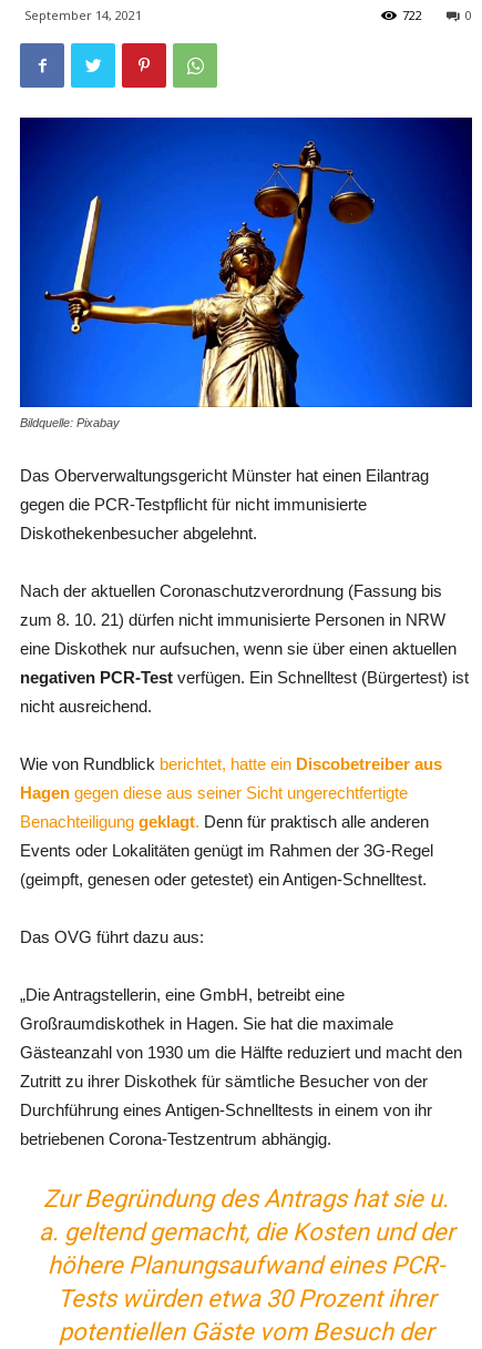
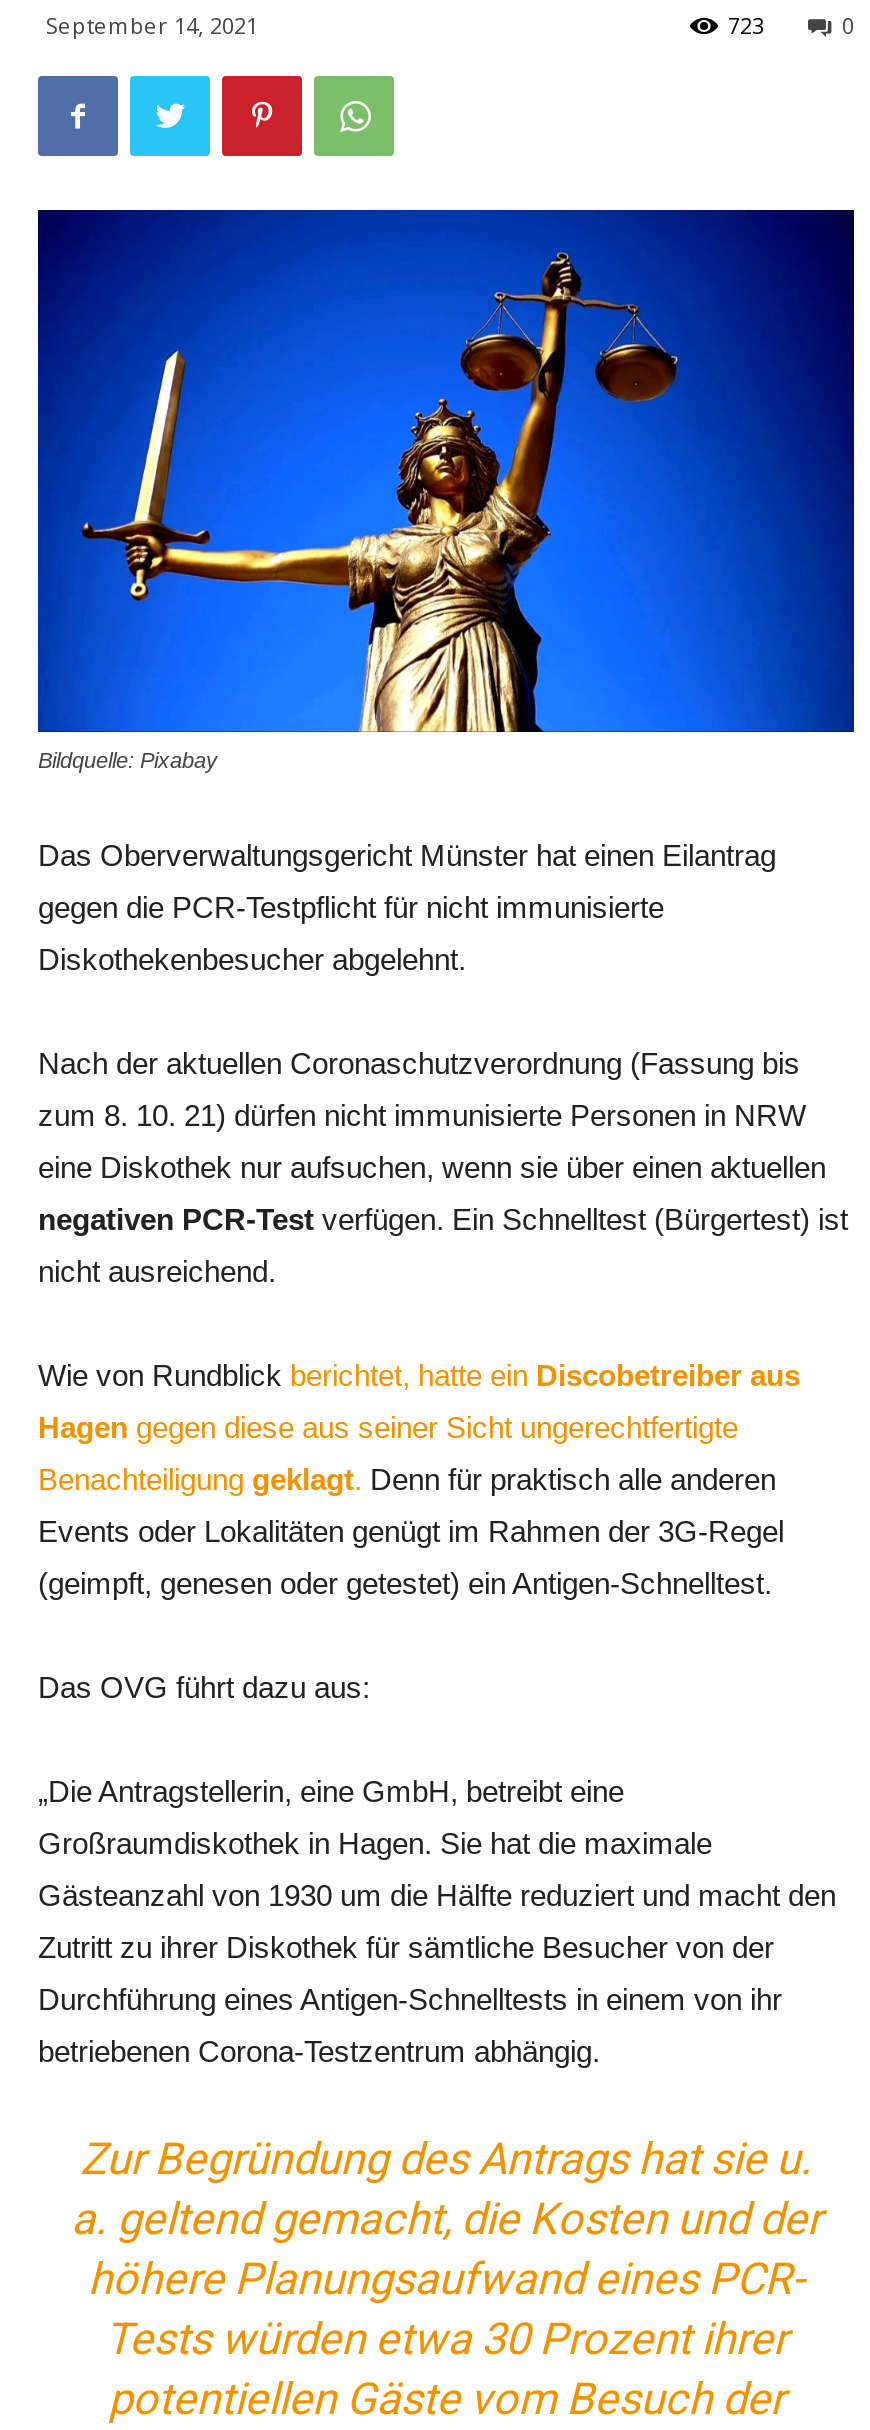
[402,7,422,23] 722 -> [728,10,764,40] 723

